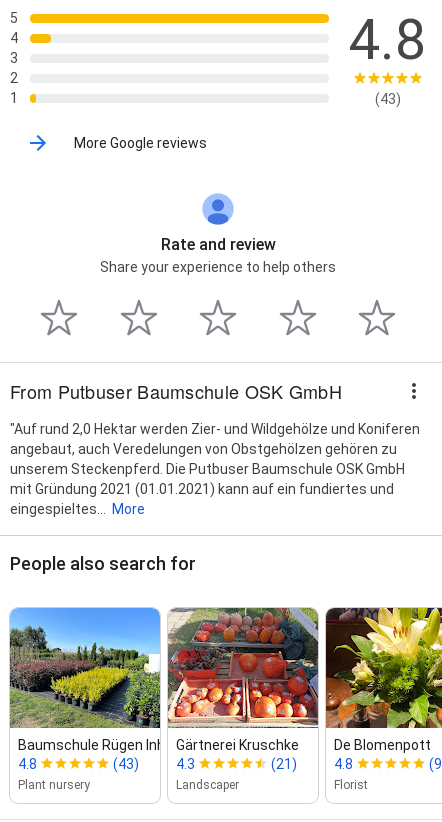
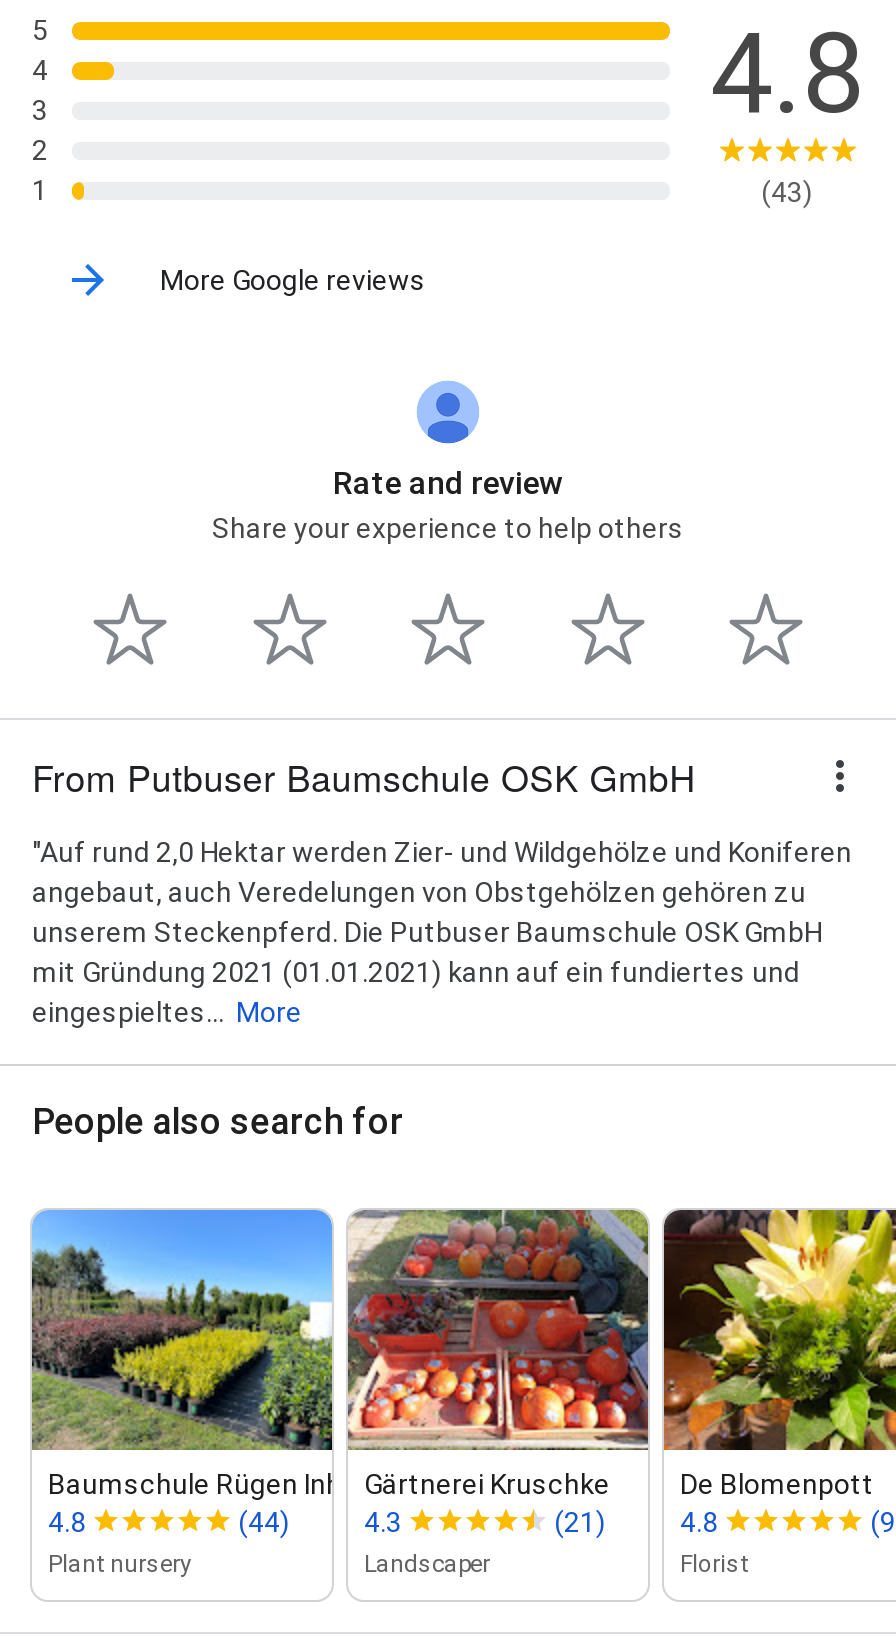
[113,756,139,772] (43) -> [238,1505,290,1537] (44)

